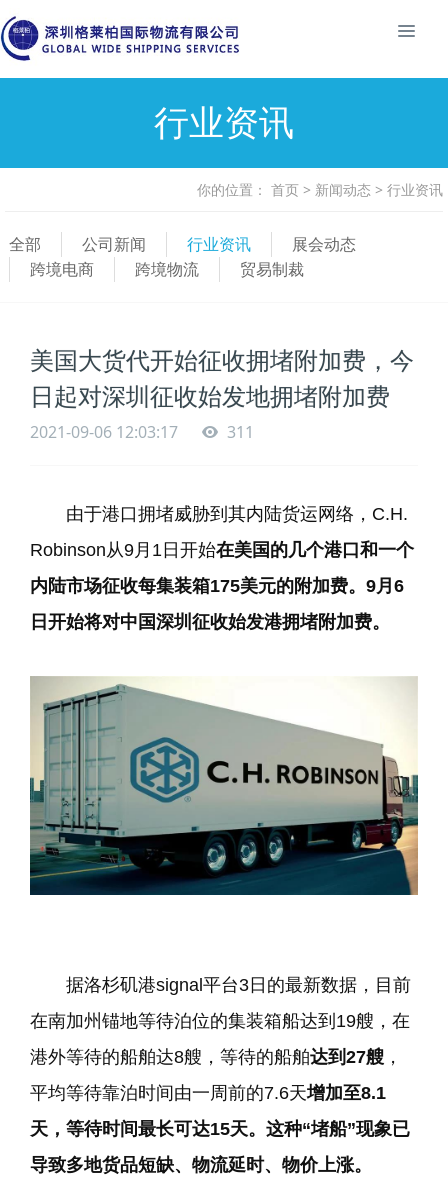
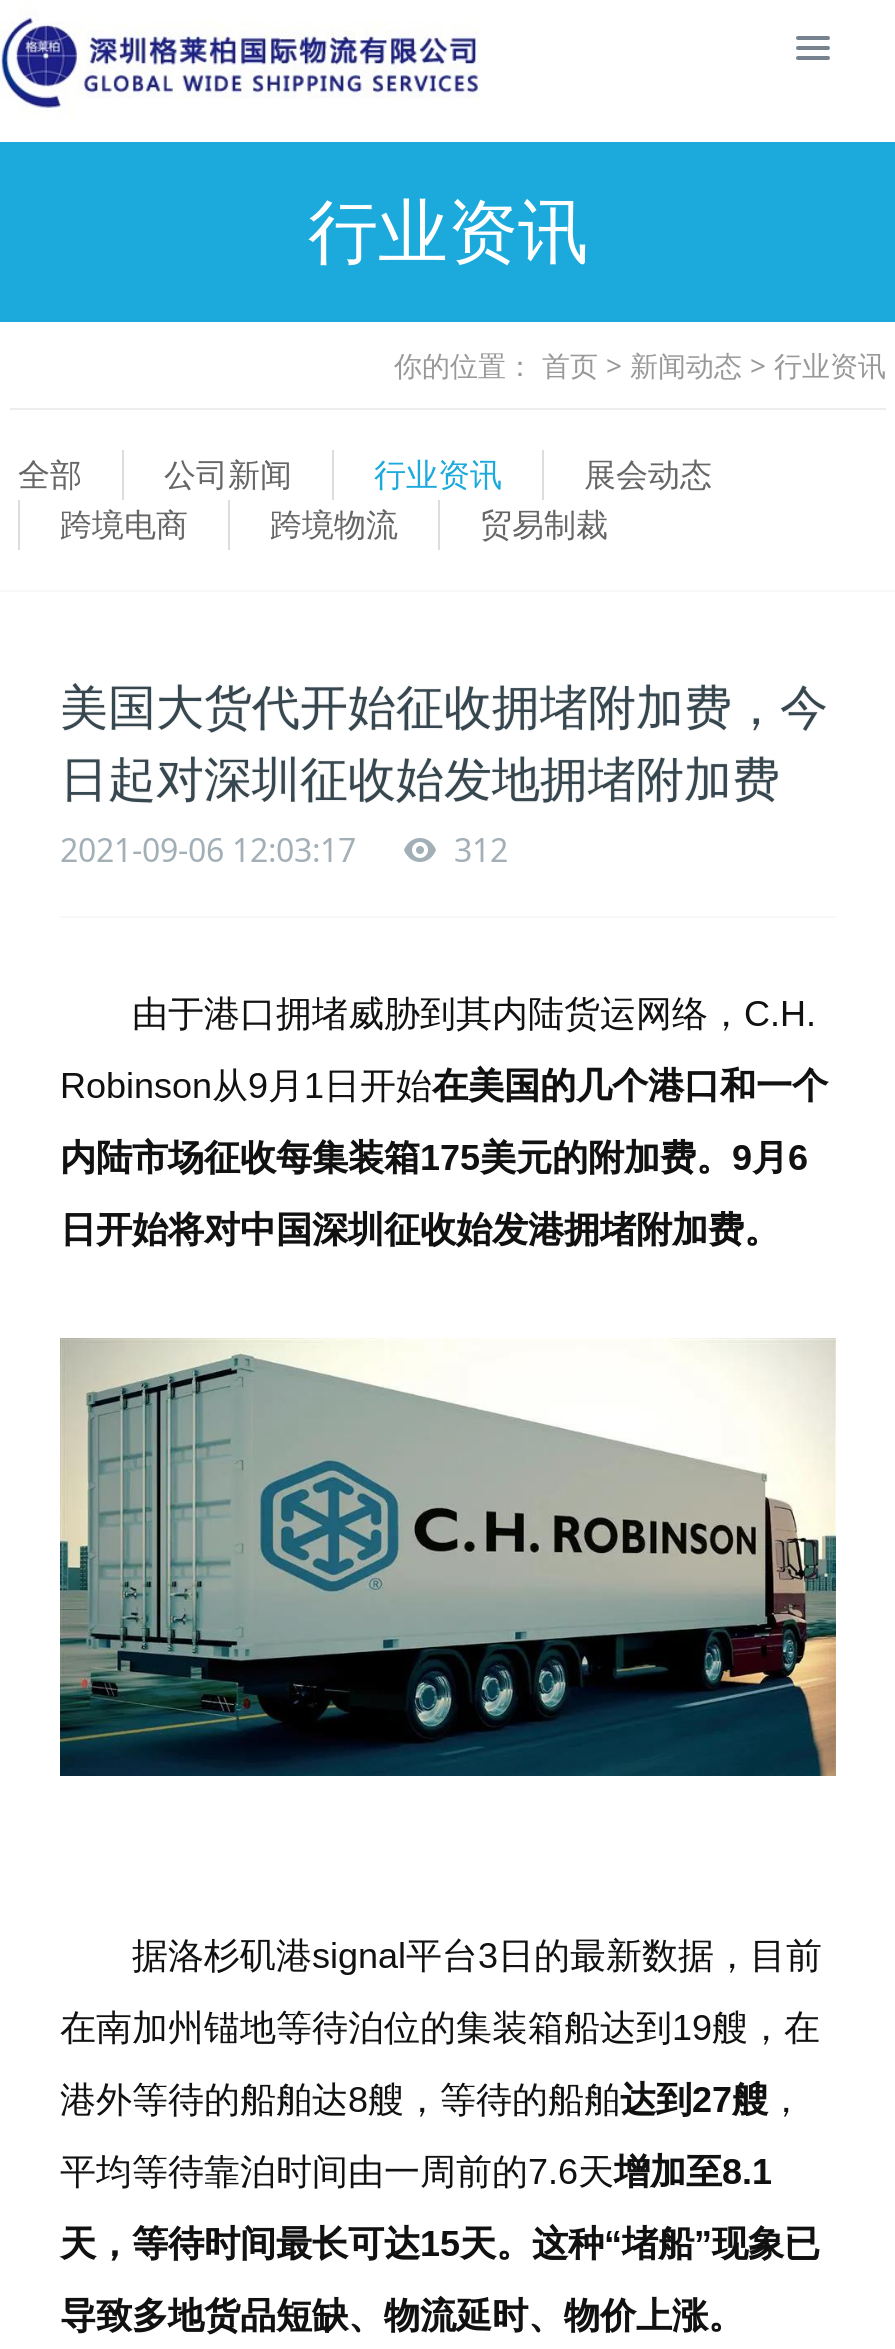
[227,421,254,443] 311 -> [454,828,508,872] 312

